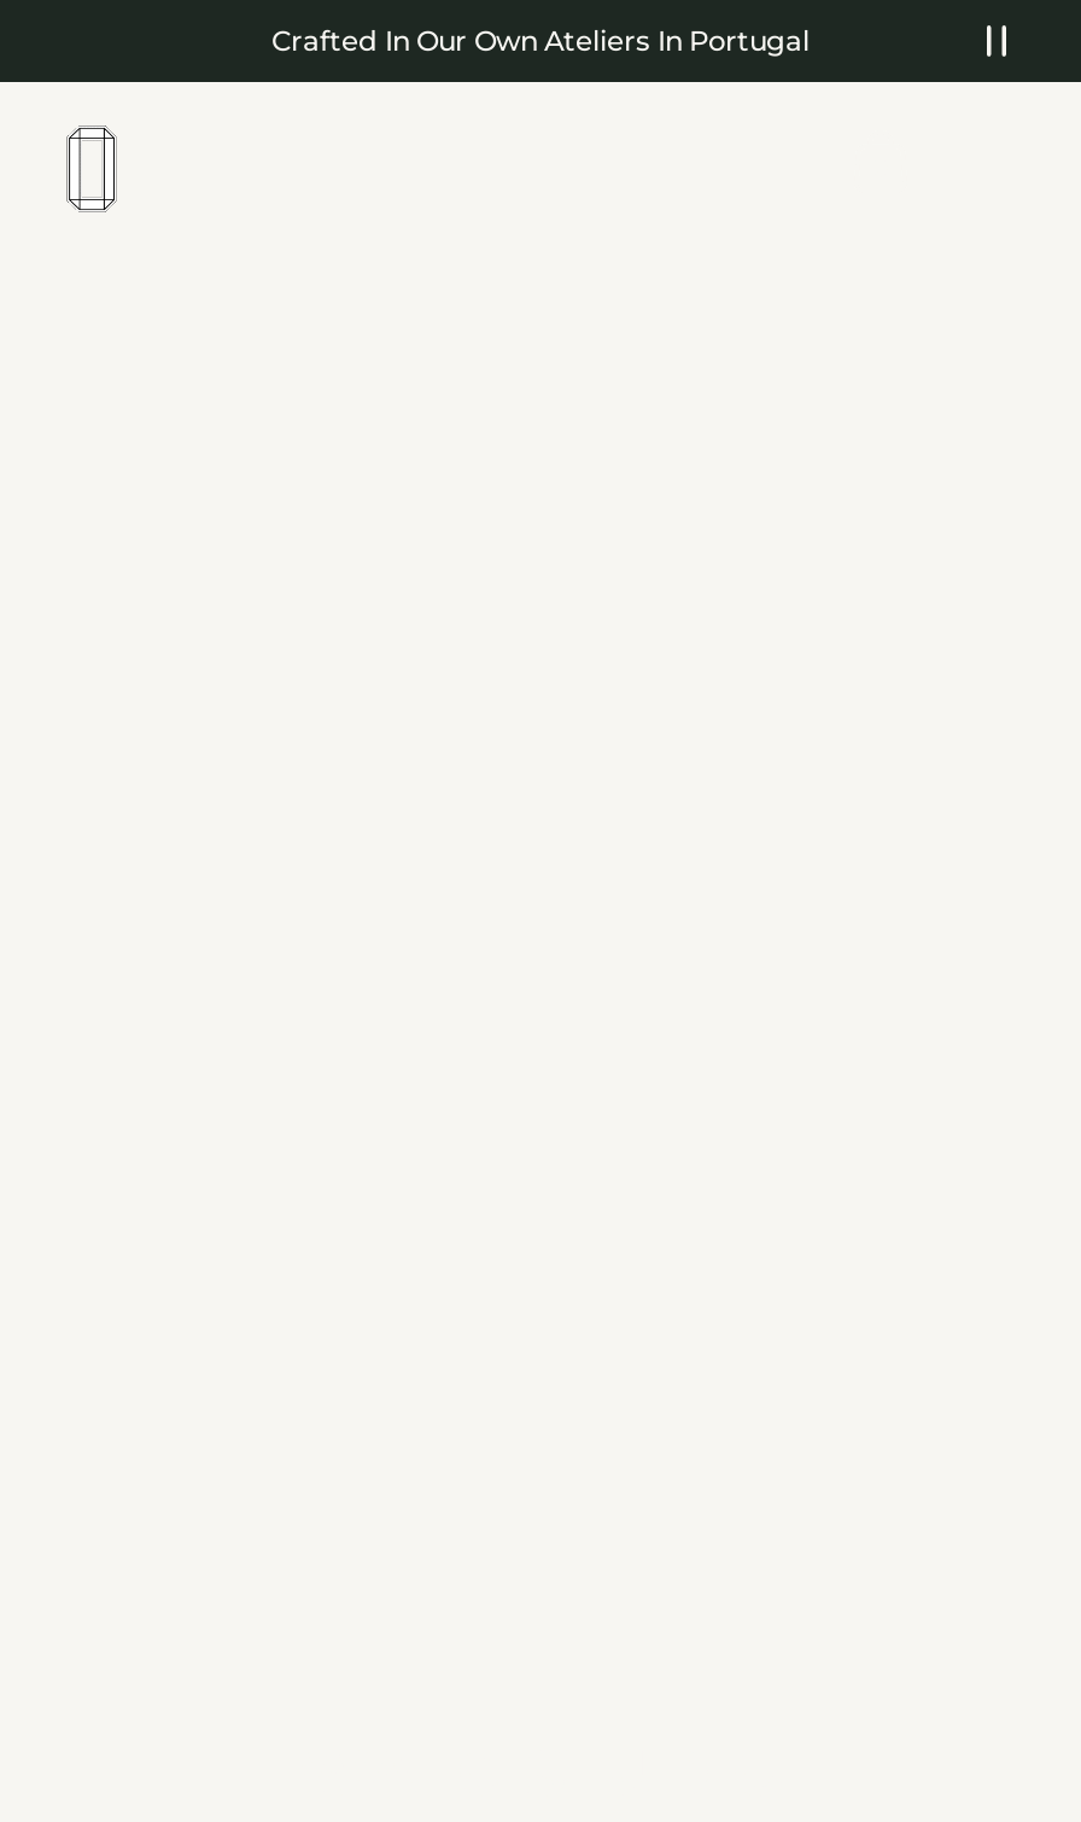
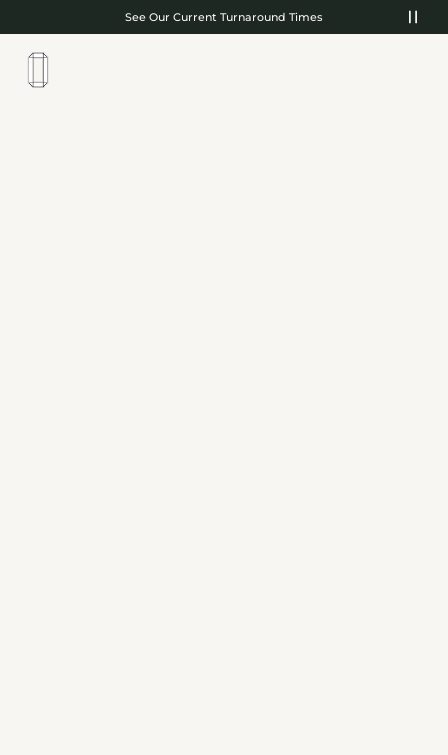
[271,24,810,58] Crafted In Our Own Ateliers In Portugal -> [125,10,323,24] See Our Current Turnaround Times

